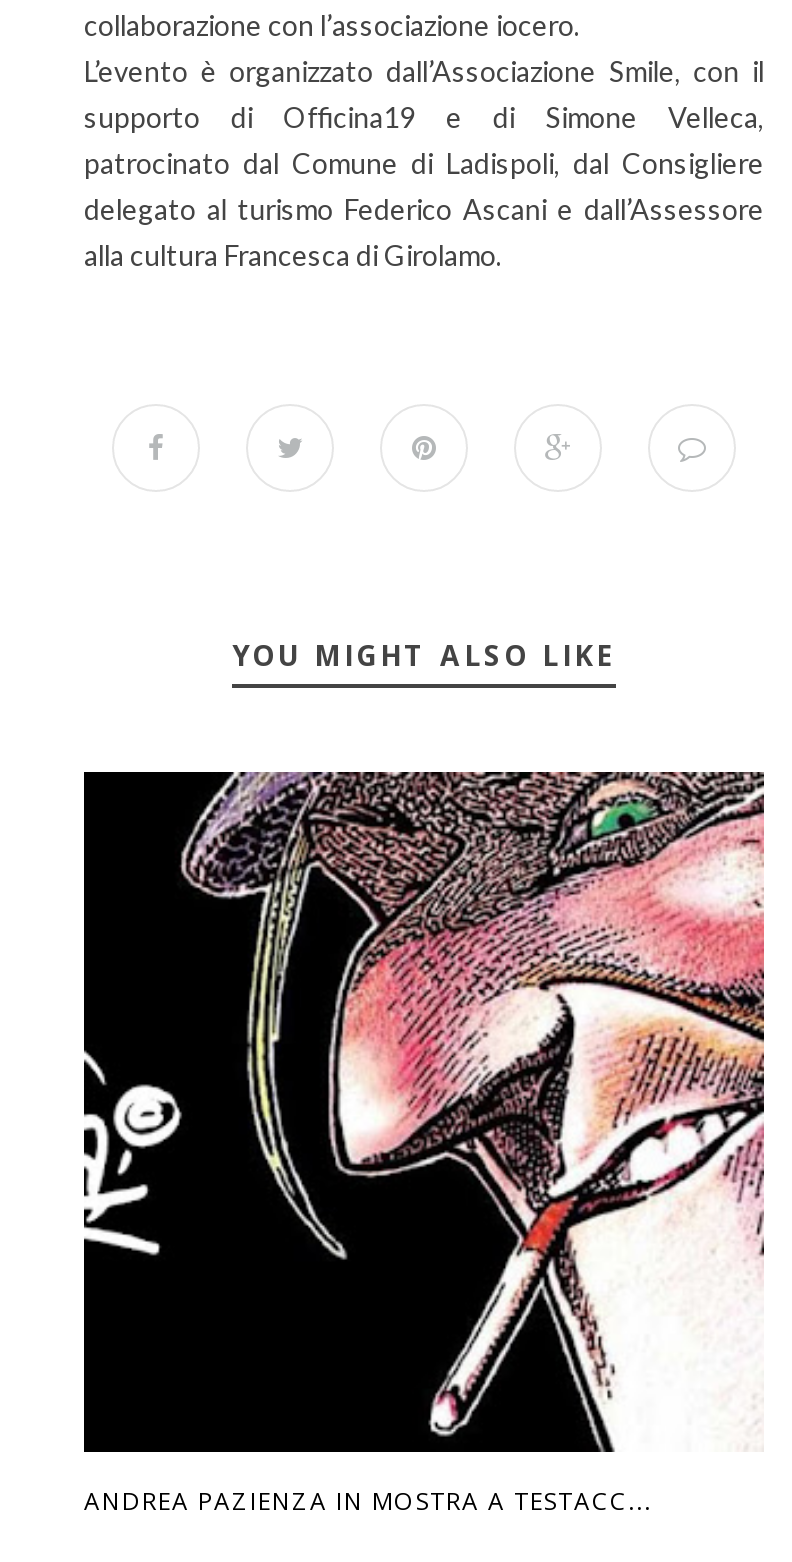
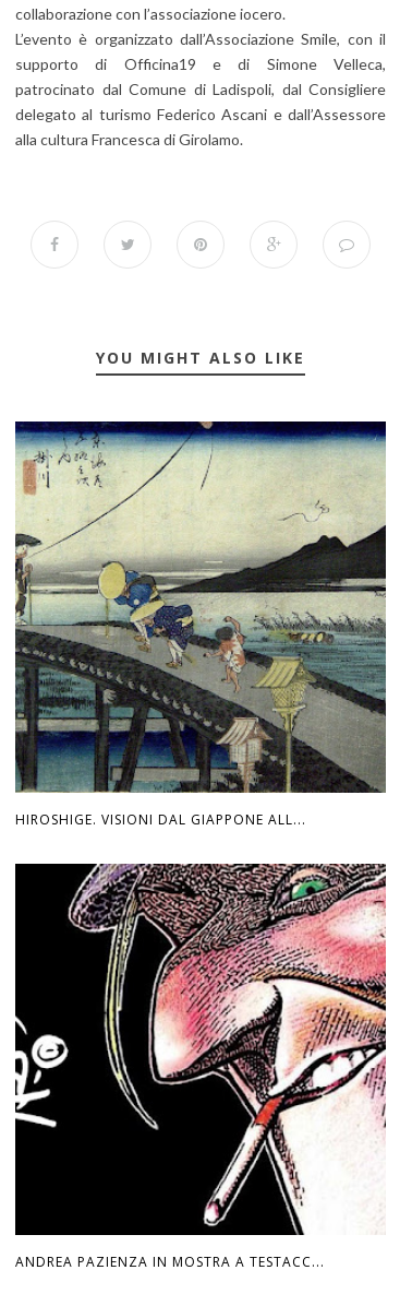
none -> [14,420,387,829] [image] | HIROSHIGE. VISIONI DAL GIAPPONE ALL...

